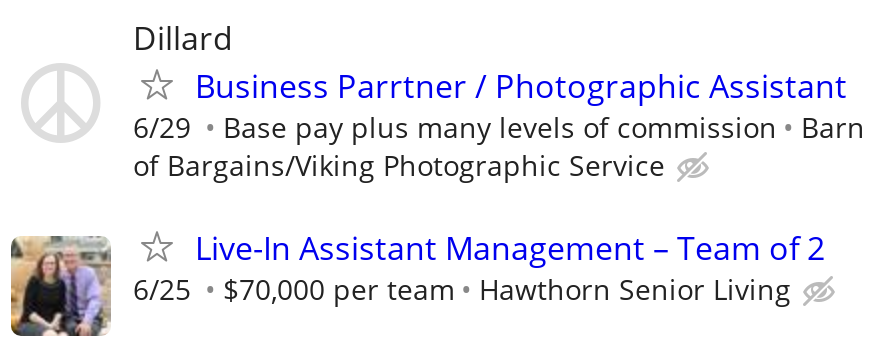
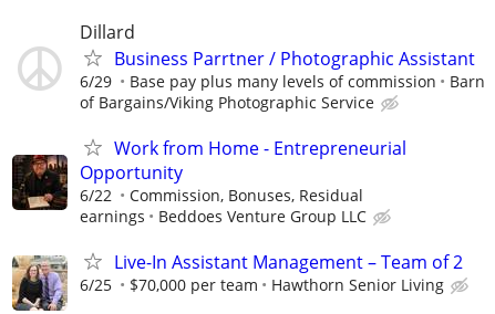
none -> [11,136,406,226] [image] | Work from Home - Entrepreneurial | Opportunity | 6/22 | Commission, Bonuses, Residual | earnings | Beddoes Venture Group LLC

